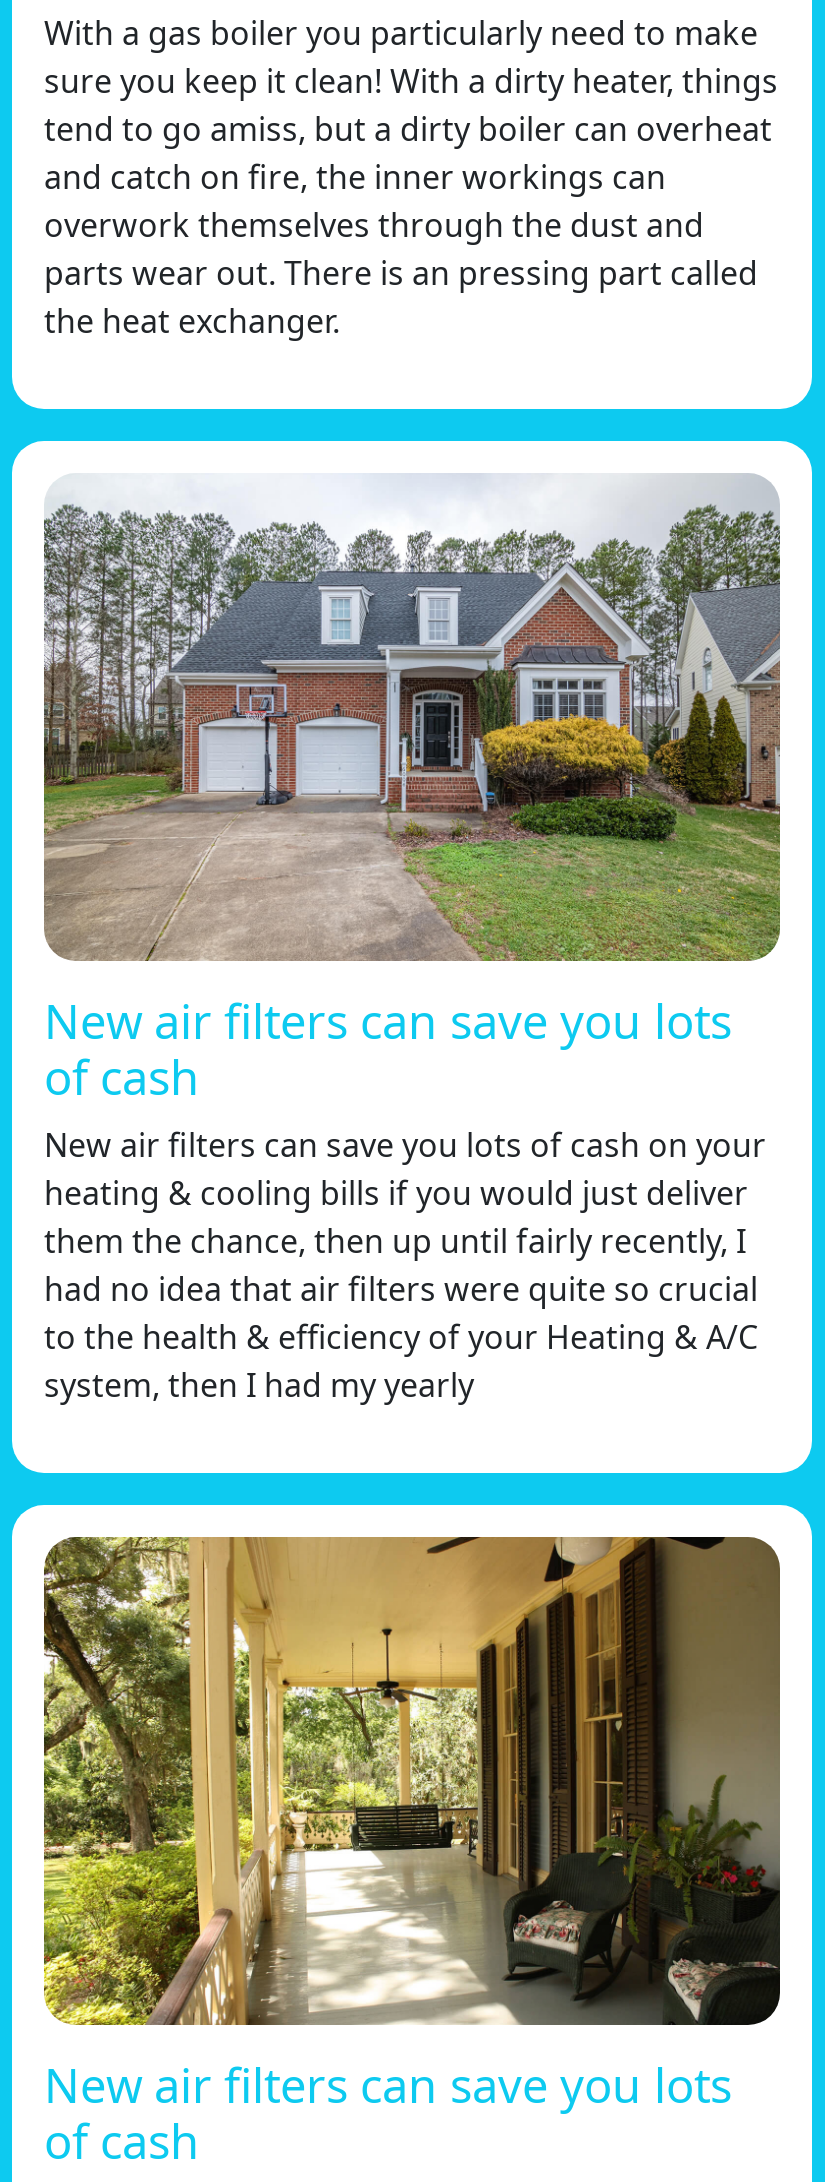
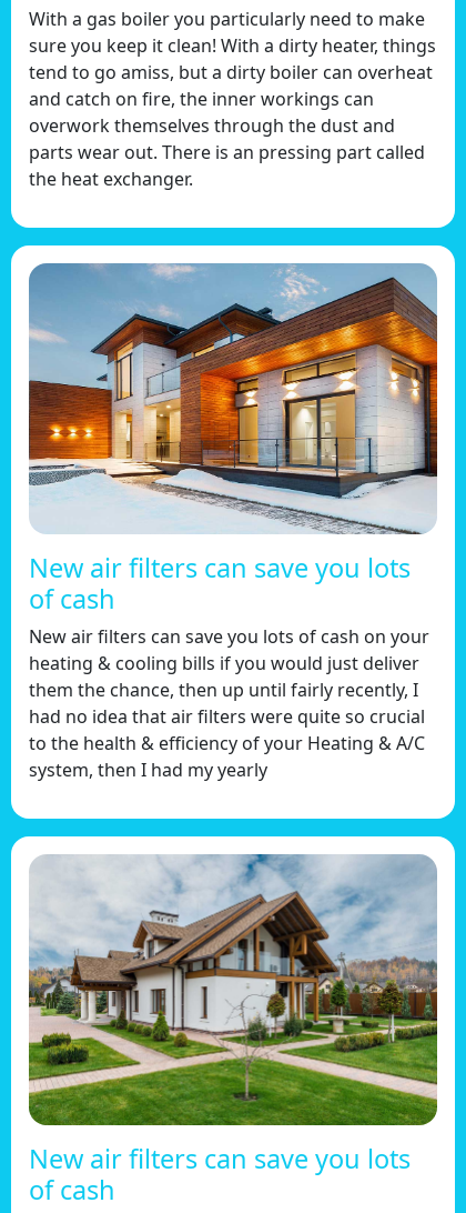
[42,473,782,963] [image] -> [29,262,438,534] [image]
[42,1535,782,2027] [image] -> [28,853,438,1126] [image]

